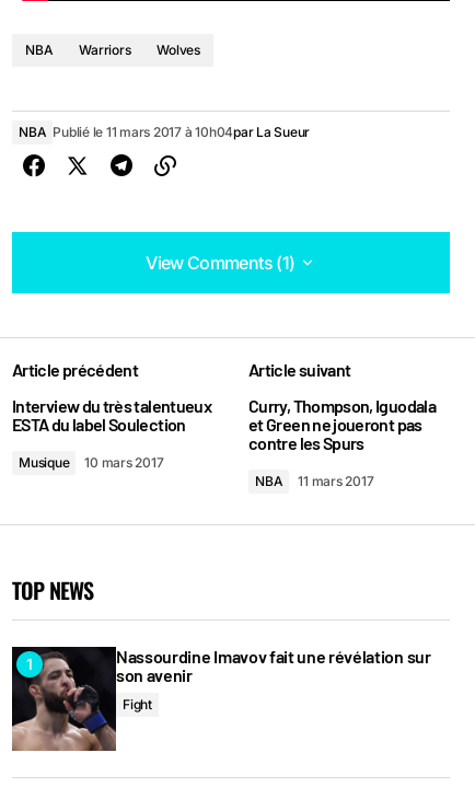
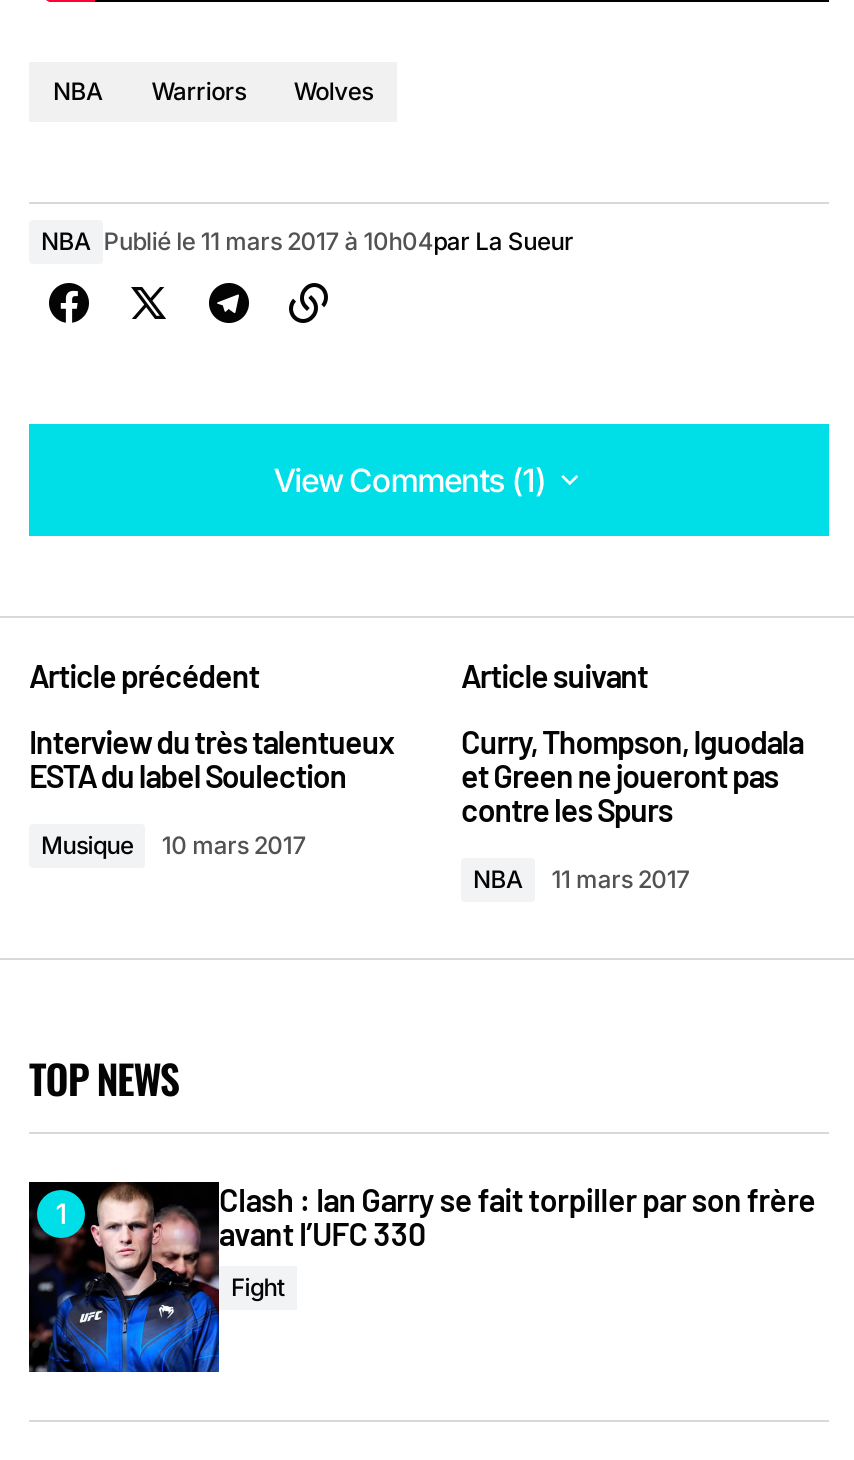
[11,645,431,752] [image] | Nassourdine Imavov fait une révélation sur | son avenir -> [27,1179,816,1374] [image] | Clash : Ian Garry se fait torpiller par son frère | avant l’UFC 330

